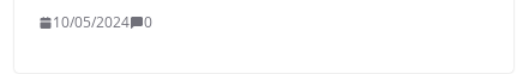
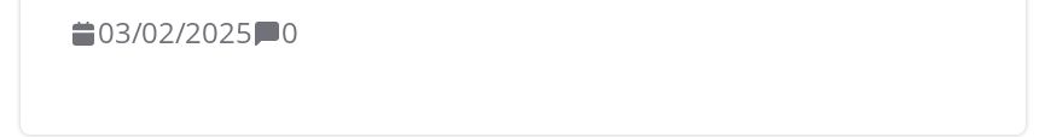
[53,12,152,33] 10/05/2024 0 -> [98,13,298,54] 03/02/2025 0

